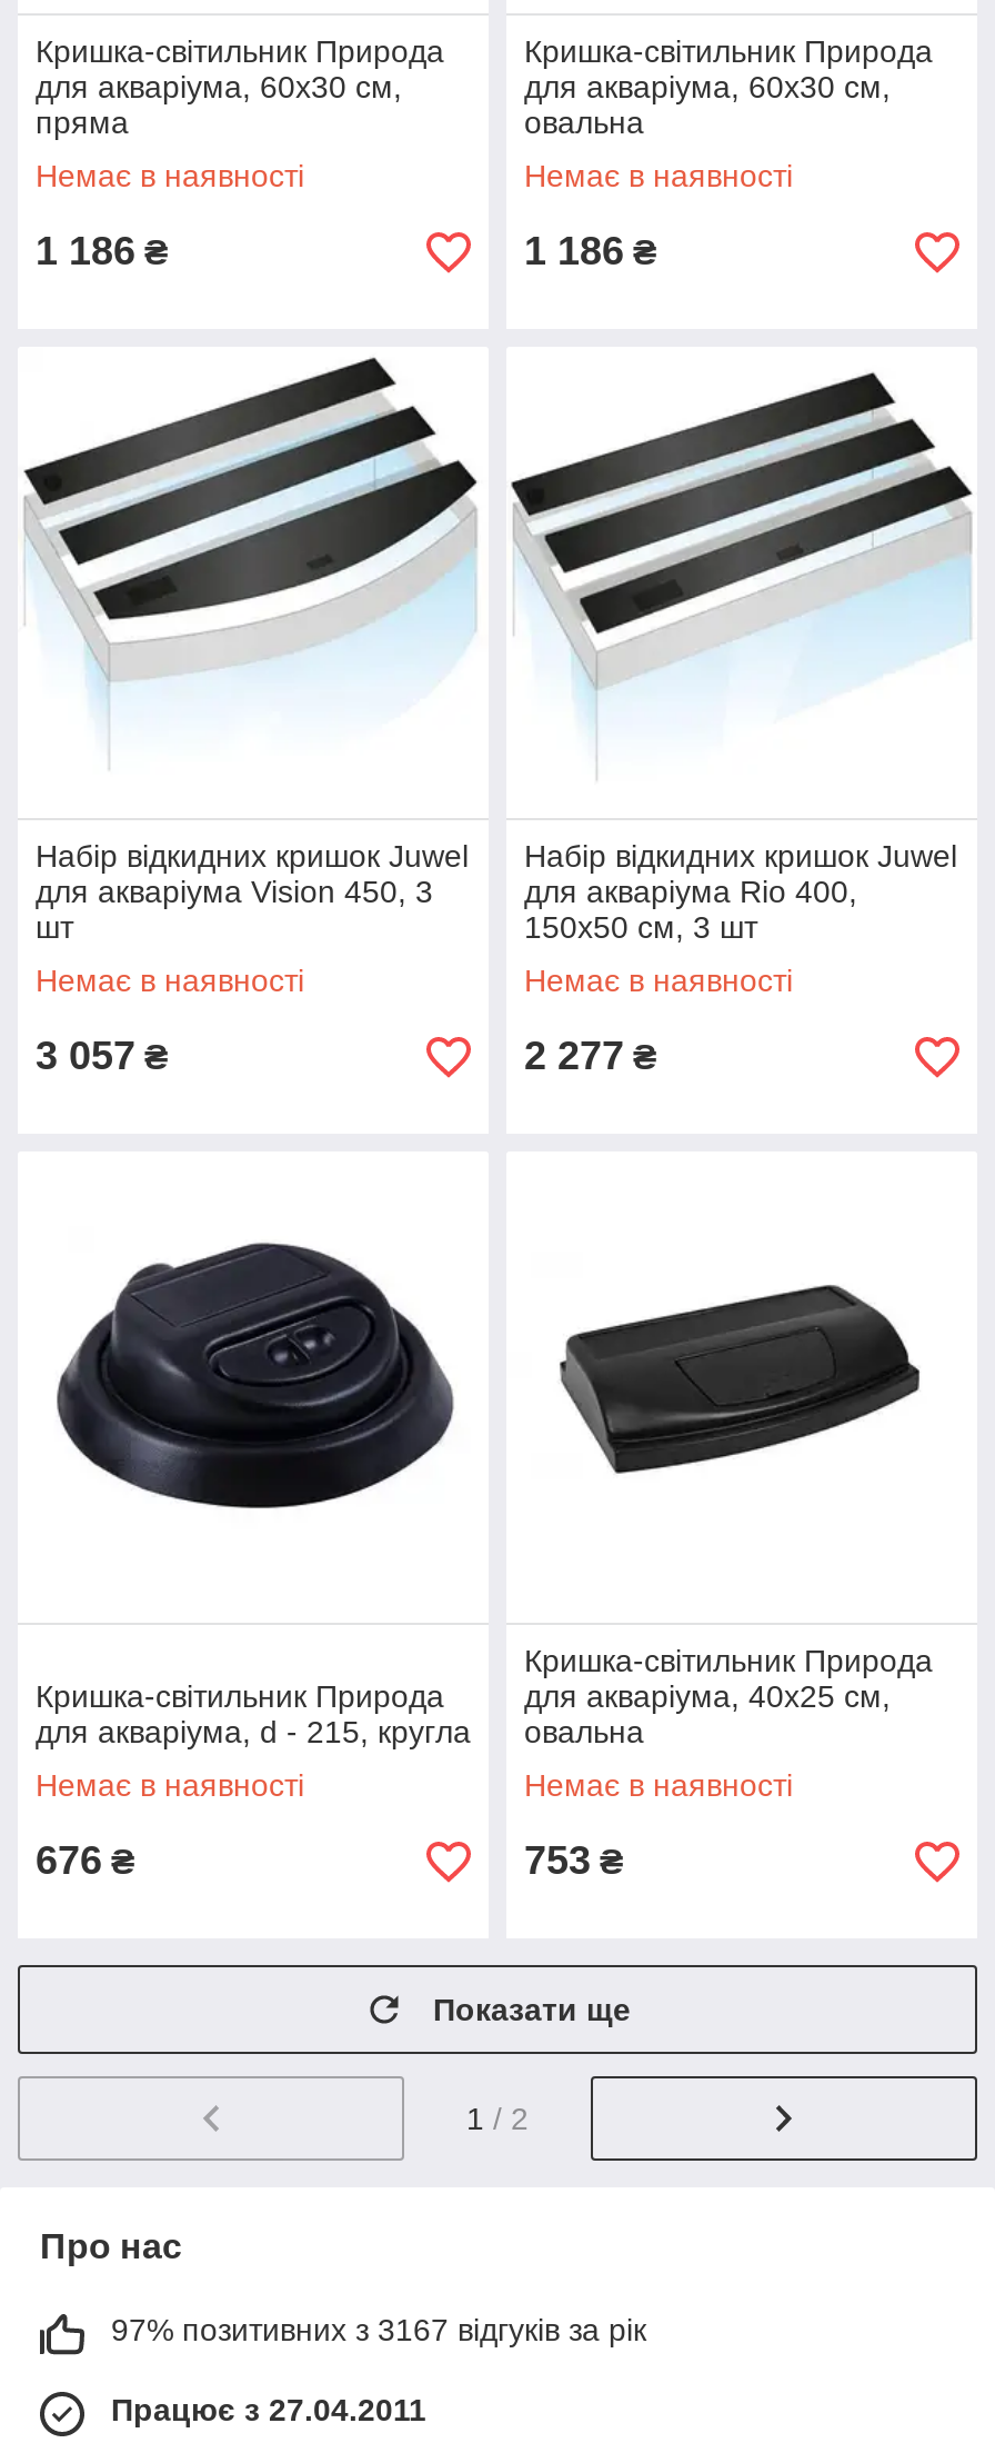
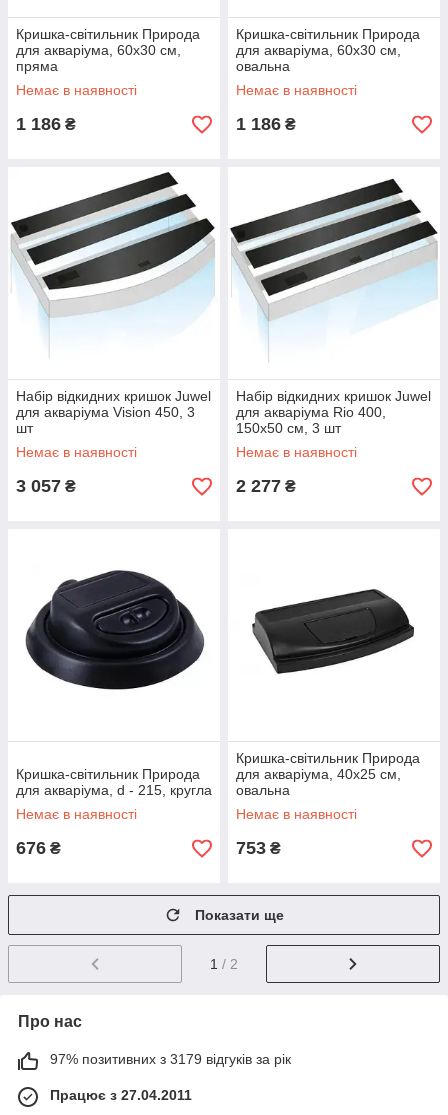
[111,2312,646,2347] 97% позитивних з 3167 відгуків за рік -> [50,1051,291,1067] 97% позитивних з 3179 відгуків за рік

